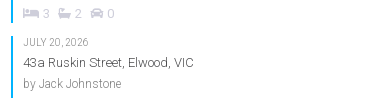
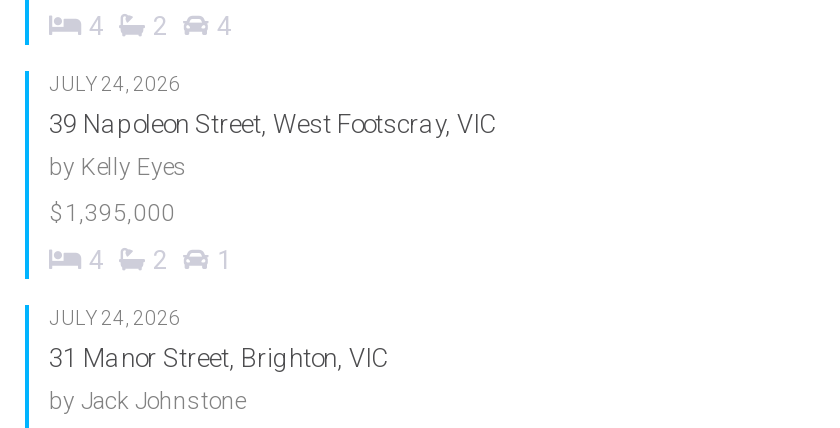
[23,6,194,70] 0 | JULY 20, 2026 | 43a Ruskin Street, Elwood, VIC -> [49,11,497,373] 4 | JULY 24, 2026 | 39 Napoleon Street, West Footscray, VIC | by Kelly Eyes | $1,395,000 | 4 | 2 | 1 | JULY 24, 2026 | 31 Manor Street, Brighton, VIC
[43,6,50,21] 3 -> [89,11,103,41] 4

